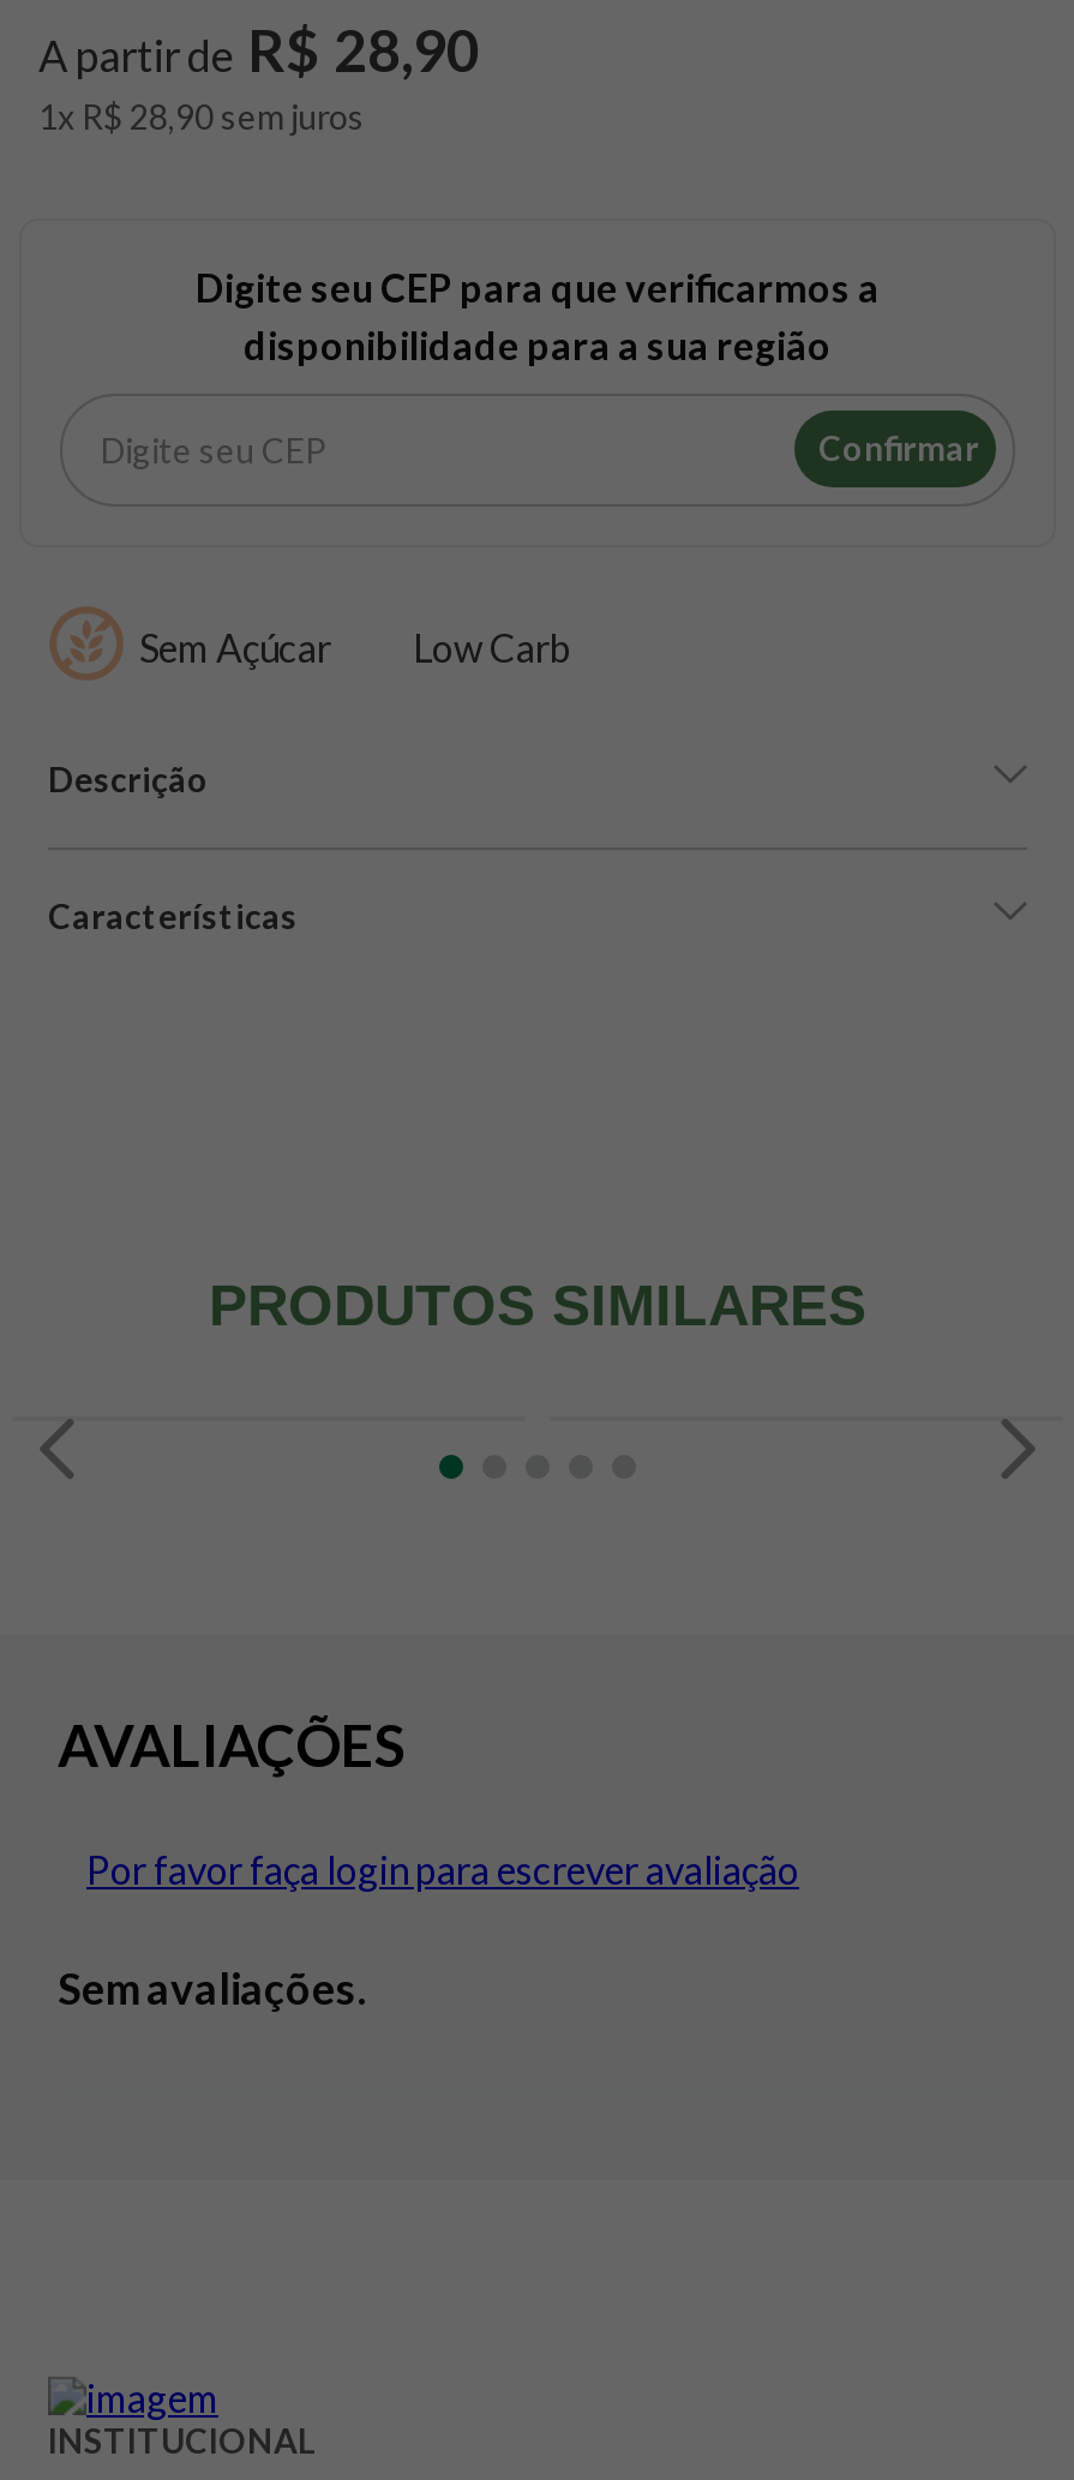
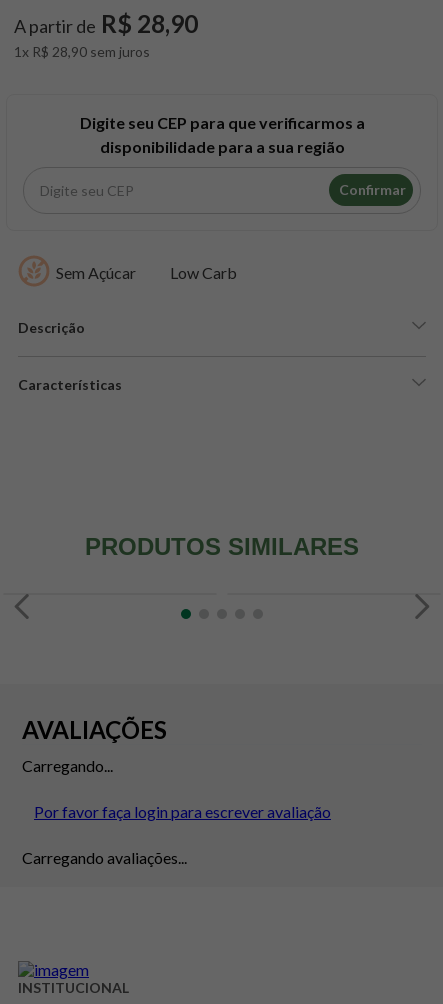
none -> [22,756,113,775] Carregando...
moved [86,1846,799,1892] -> [34,802,331,821]: Por favor faça login para escrever avaliação
[58,1961,367,2014] Sem avaliações. -> [22,848,187,867] Carregando avaliações...

